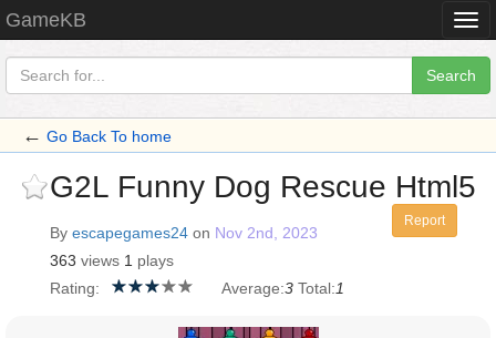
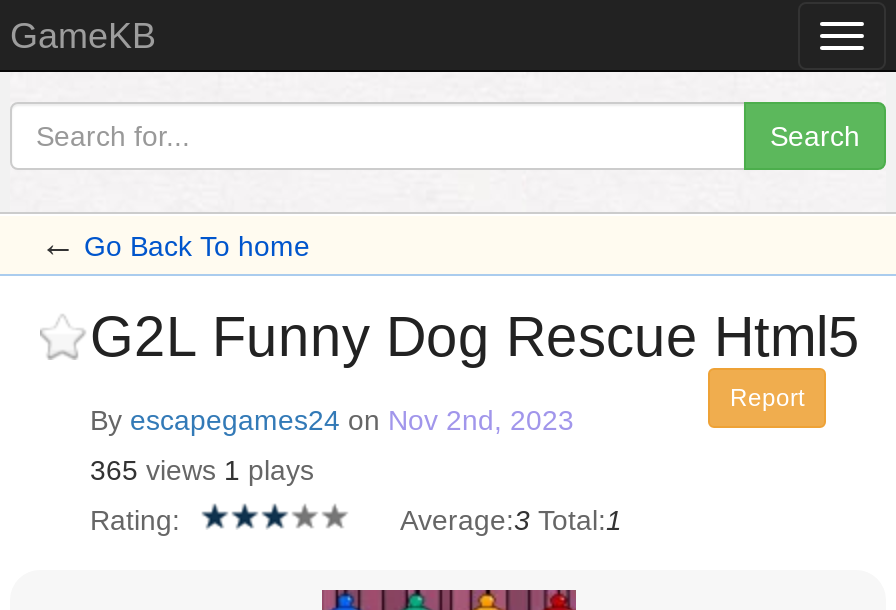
[50,252,174,269] 363 views 1 plays -> [90,454,314,486] 365 views 1 plays

